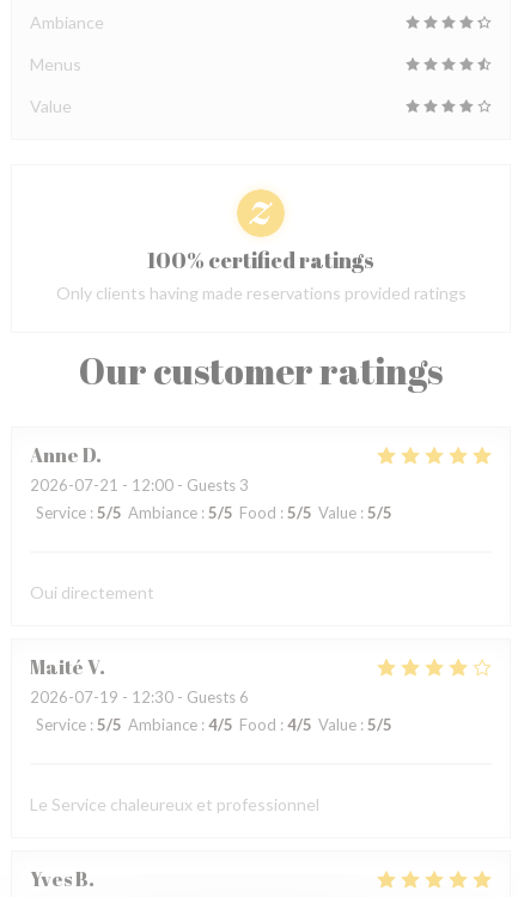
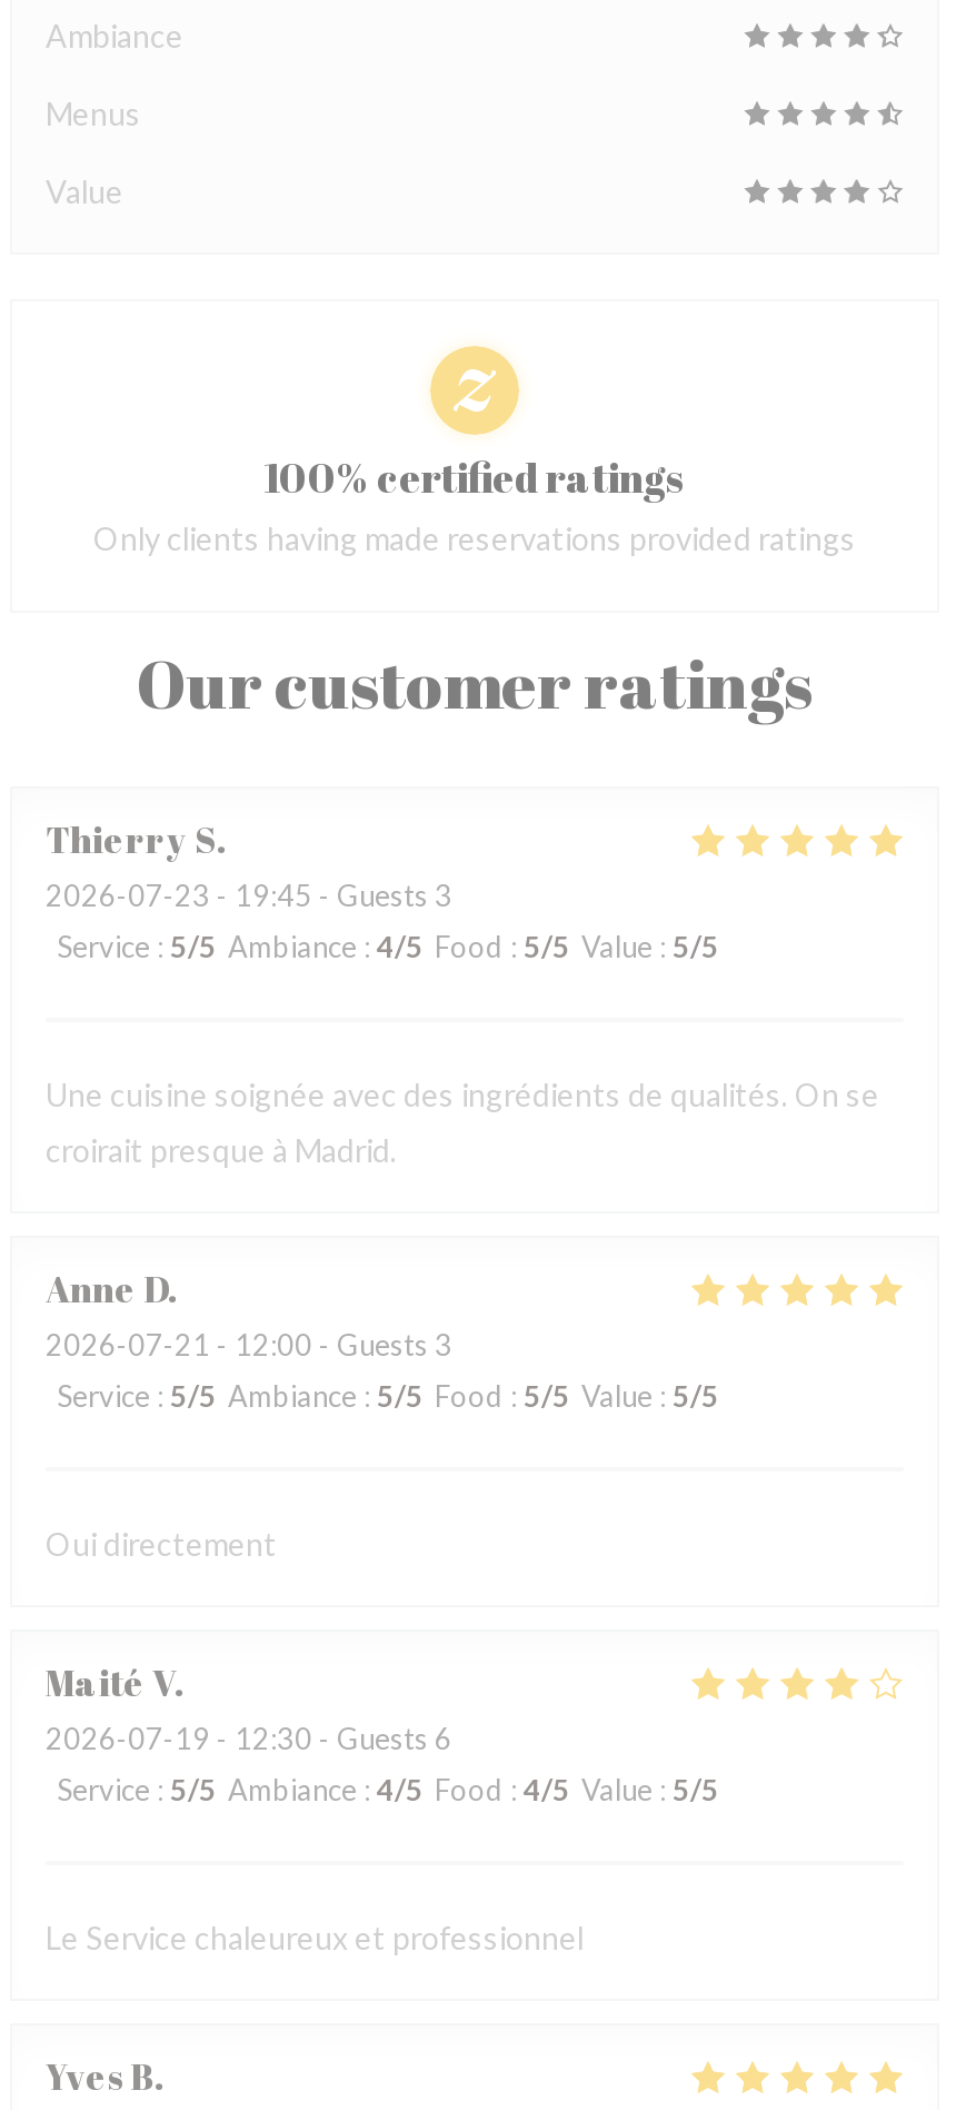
none -> [46,815,719,964] Thierry S | 2026-07-23 - 19:45 - Guests 3 | Service: 5/5 Ambiance: 4/5 Food: 5/5 Value: 5/5
none -> [46,1076,879,1169] Une cuisine soignée avec des ingrédients de qualités. On se | croirait presque à Madrid.

